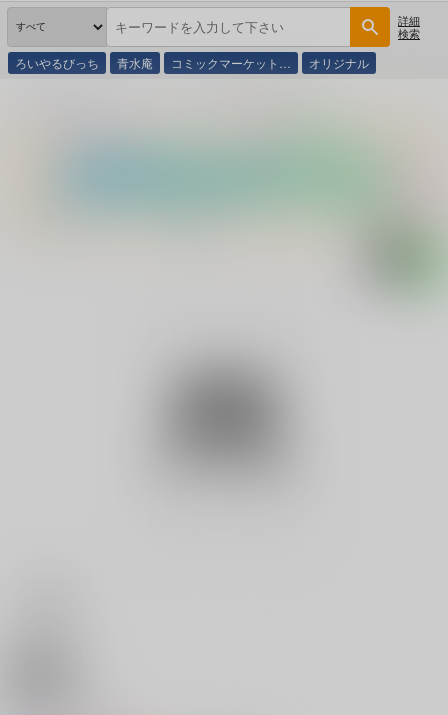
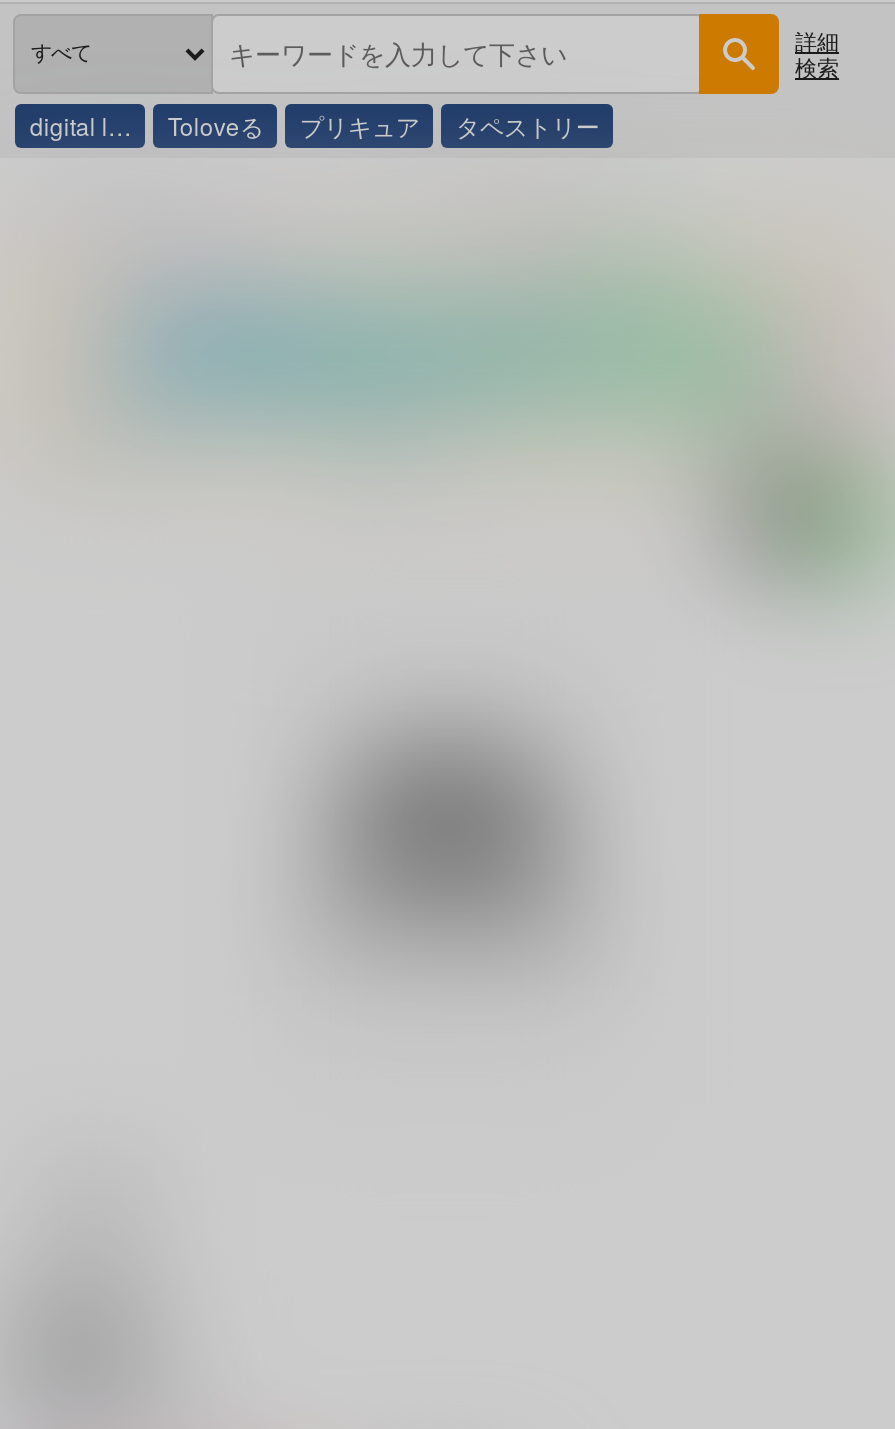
[15,54,369,71] ろいやるびっち | 青水庵 | コミックマーケット… | オリジナル -> [30,108,600,142] digital l… | Toloveる | プリキュア | タペストリー

